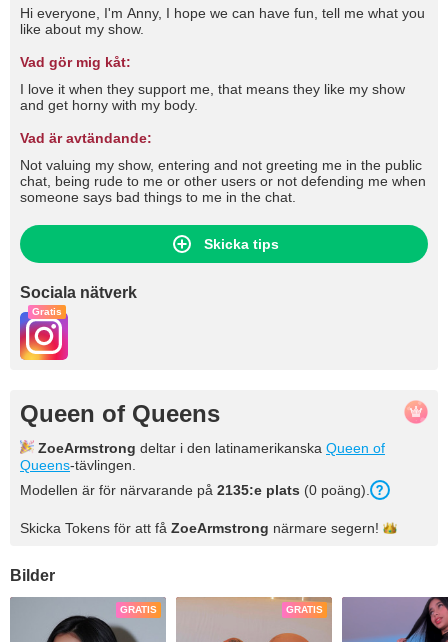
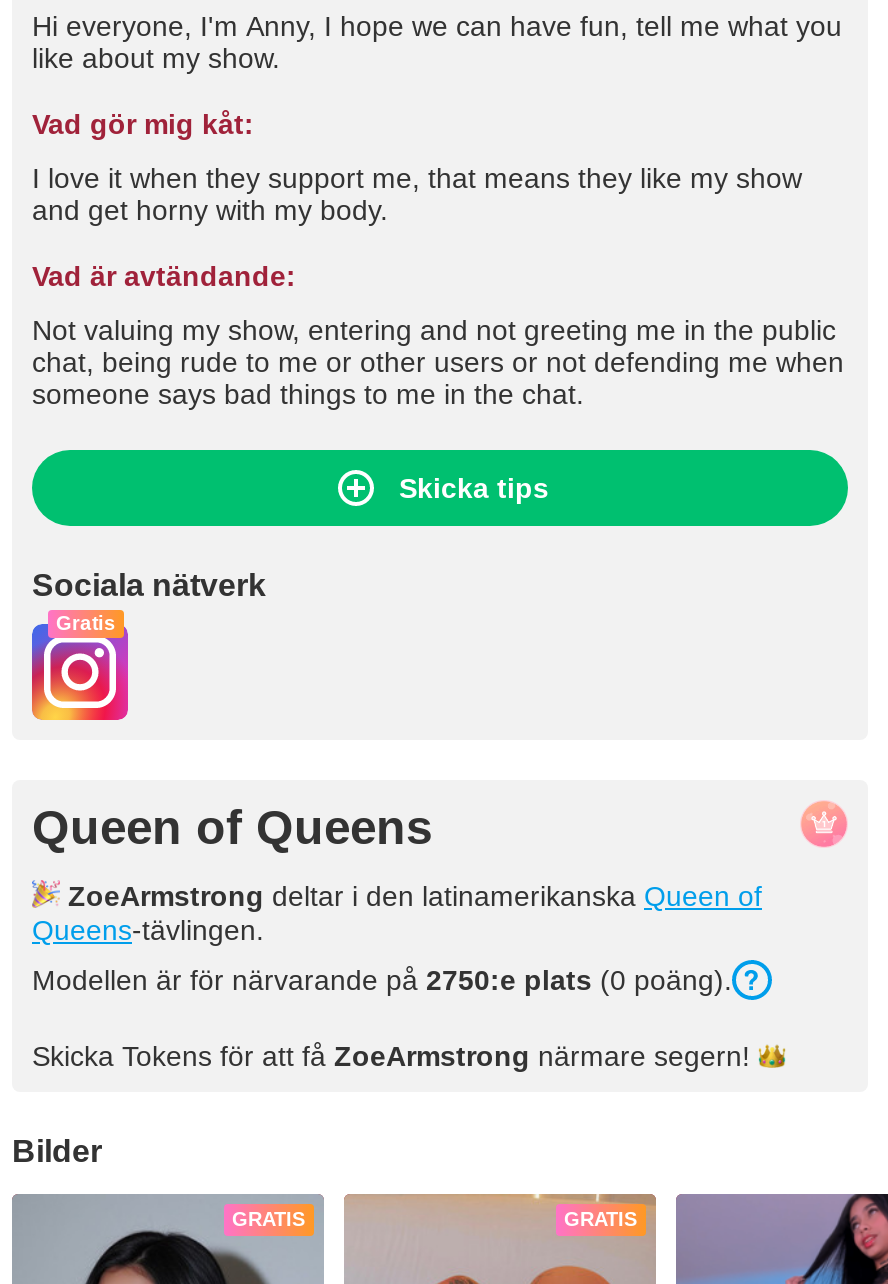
[20,482,370,498] Modellen är för närvarande på 2135:e plats (0 poäng). -> [32,964,732,996] Modellen är för närvarande på 2750:e plats (0 poäng).

